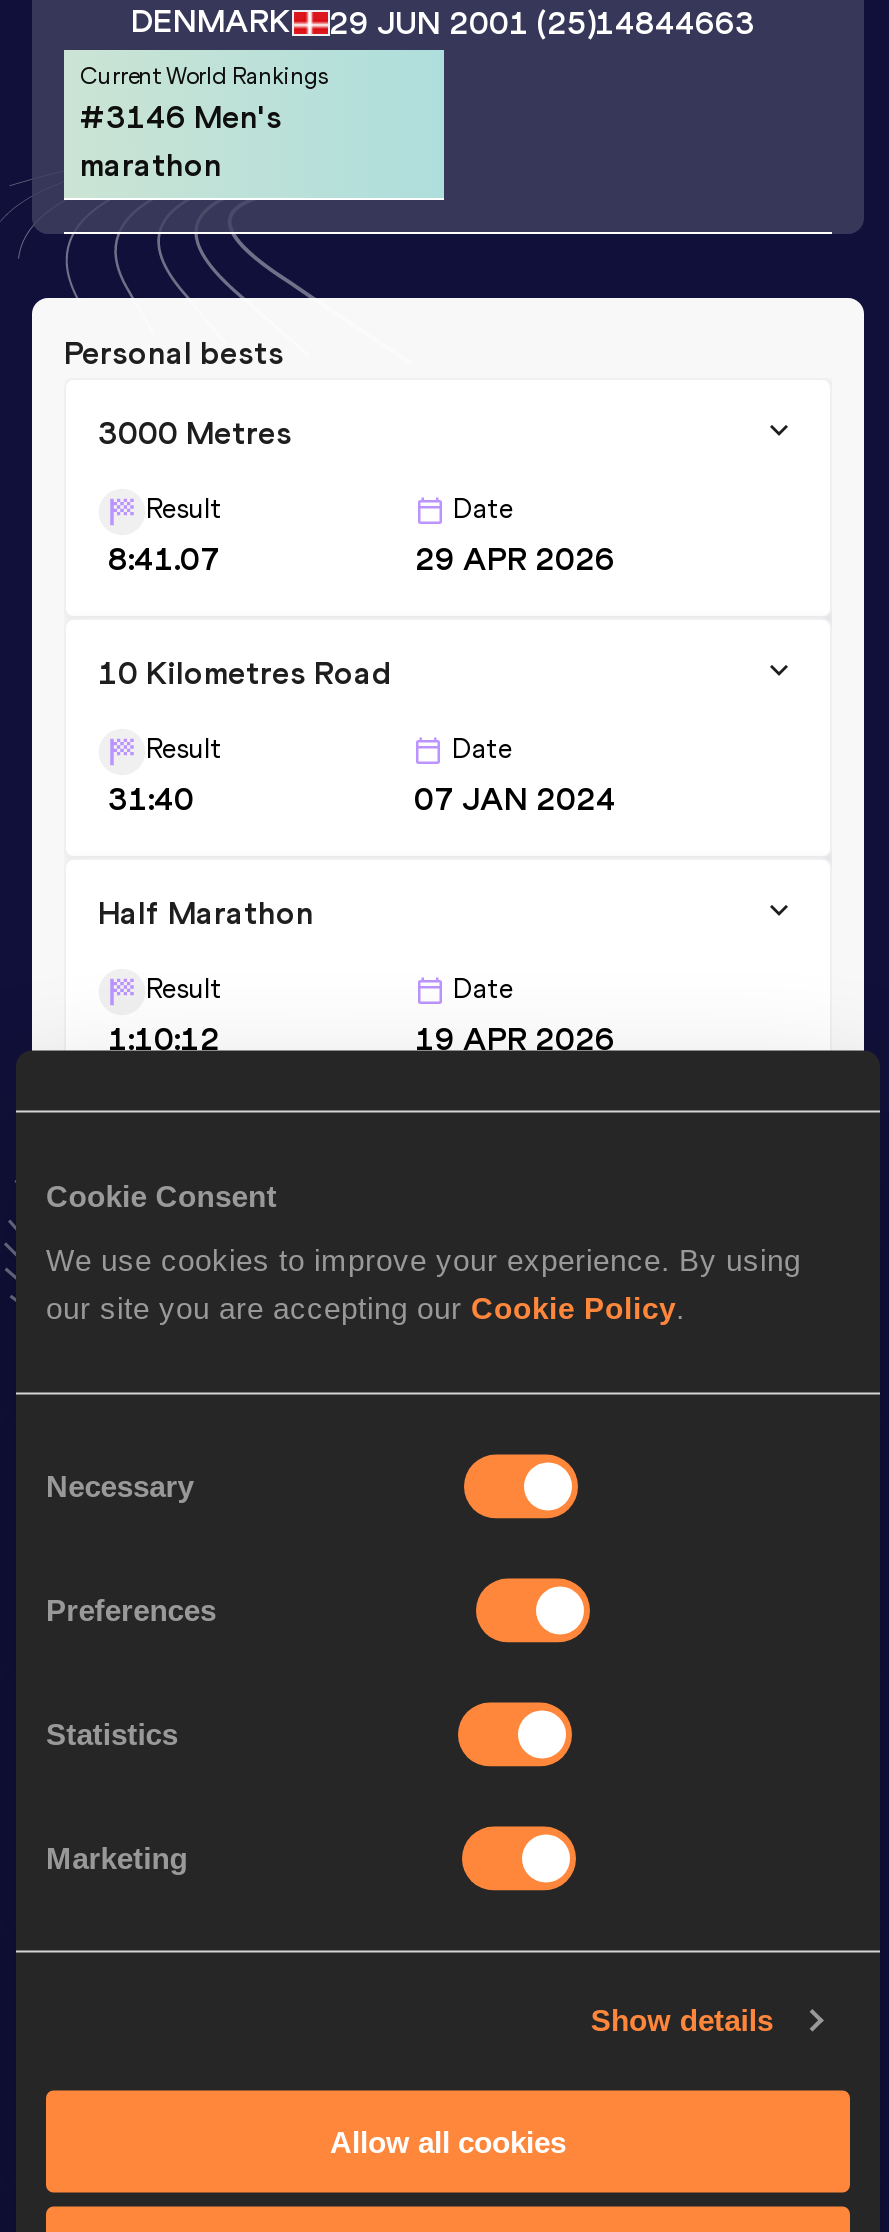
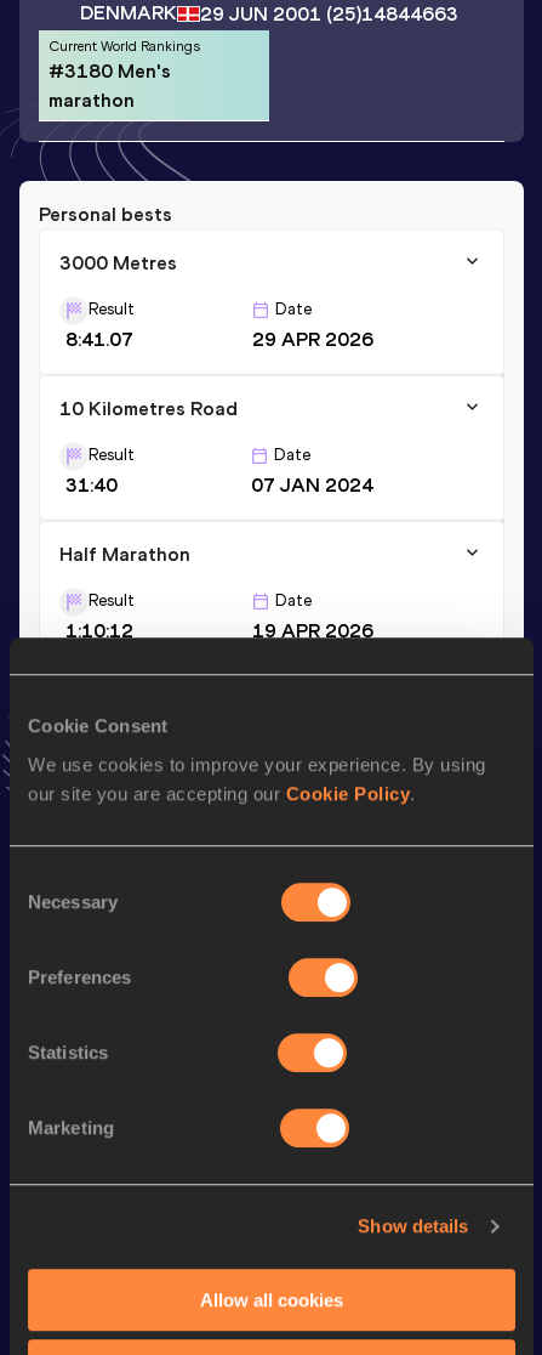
[80,97,282,135] #3146 Men's -> [49,59,171,82] #3180 Men's

